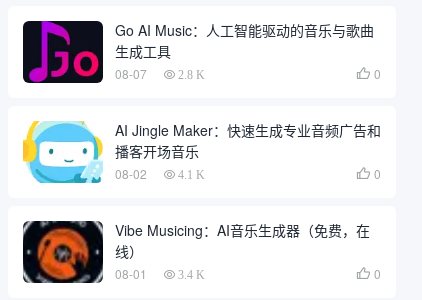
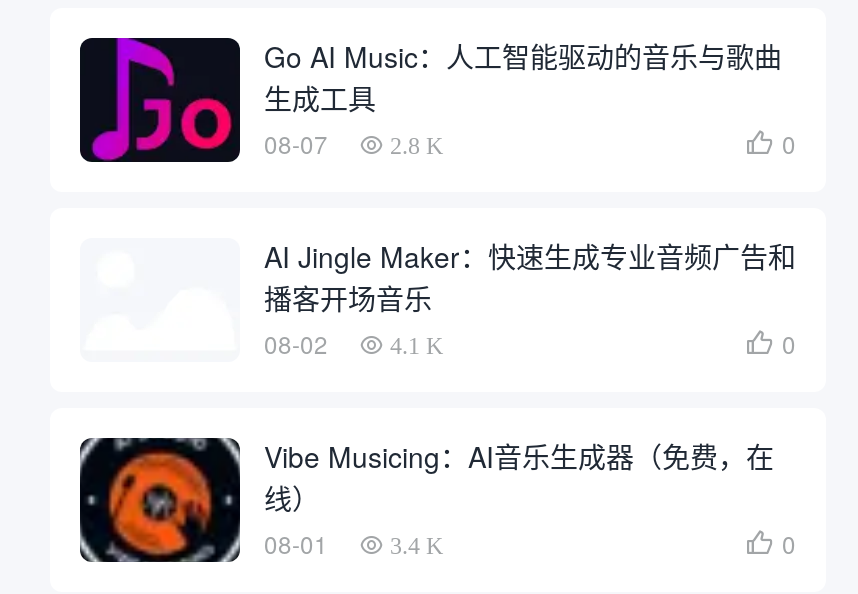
[22,120,104,184] [image] -> none

